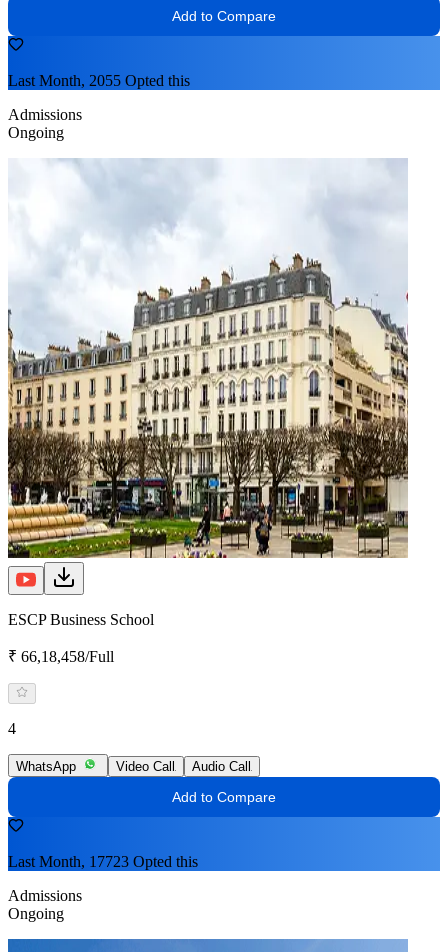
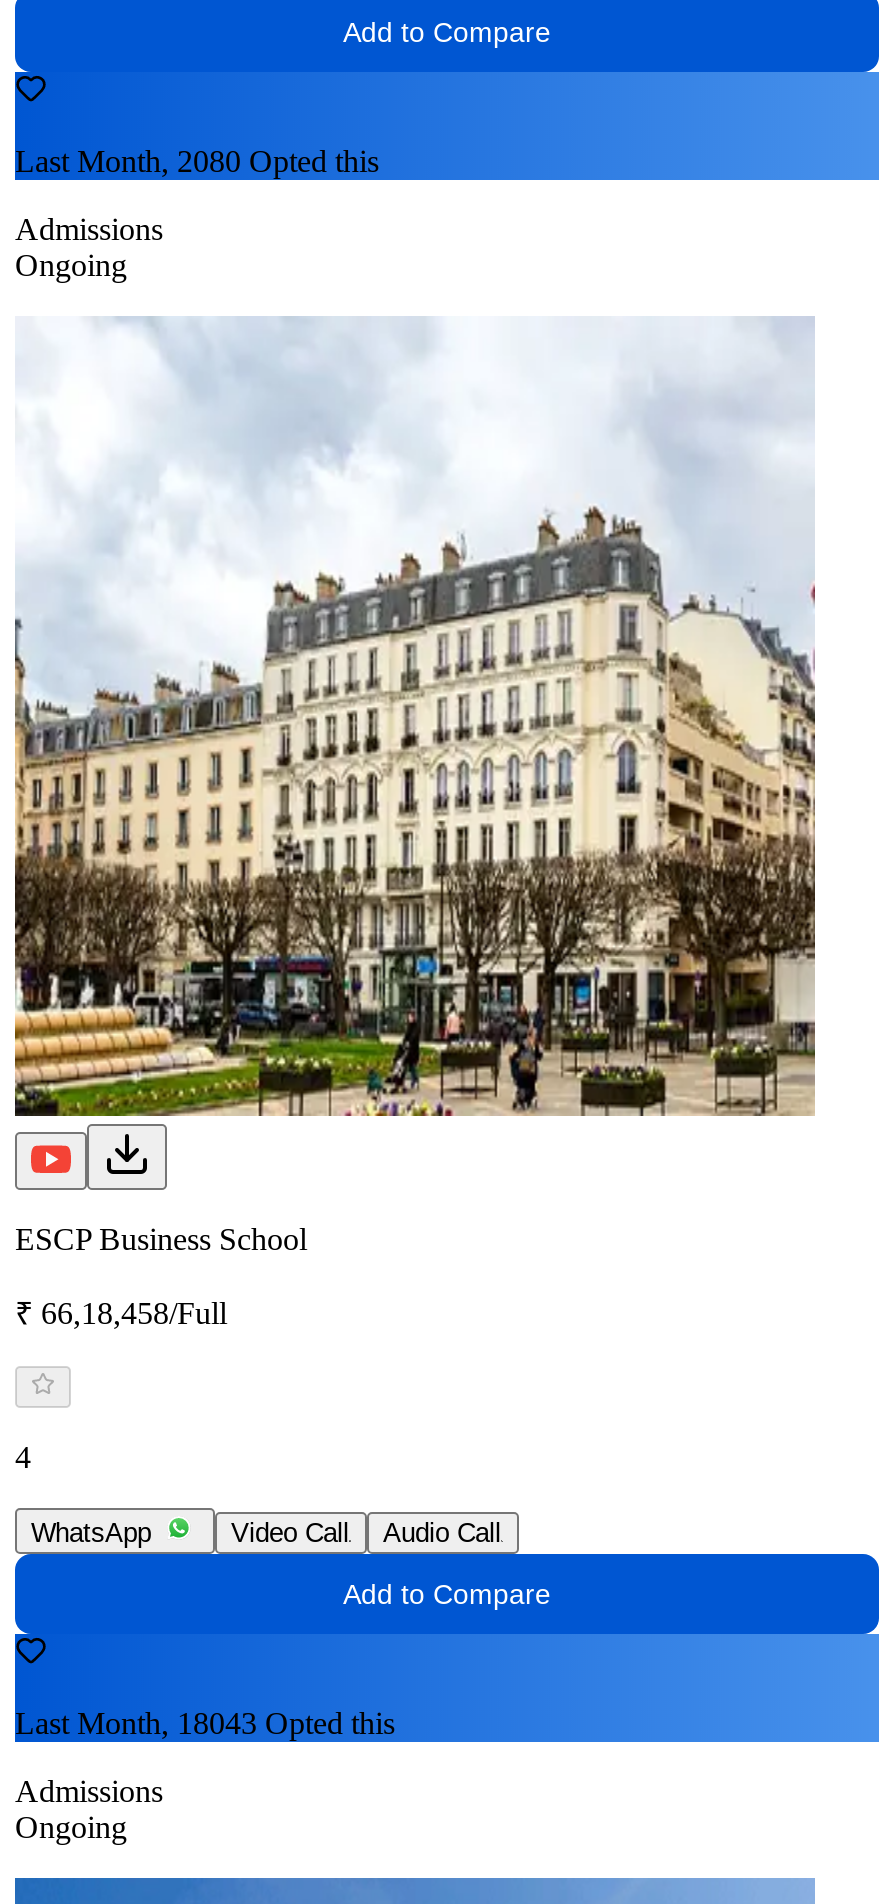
[8,72,190,89] Last Month, 2055 Opted this -> [15,143,379,177] Last Month, 2080 Opted this
[8,853,198,870] Last Month, 17723 Opted this -> [15,1705,395,1739] Last Month, 18043 Opted this

